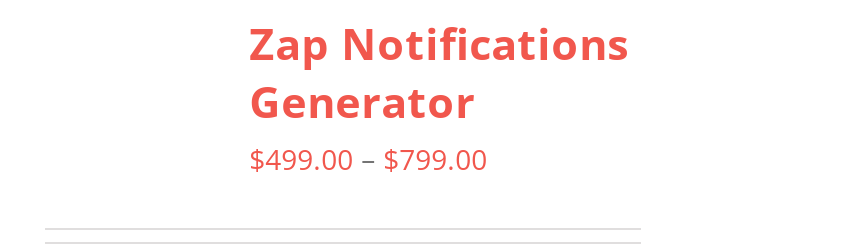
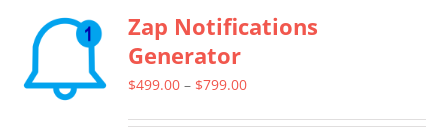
none -> [23,17,107,101] [image]

